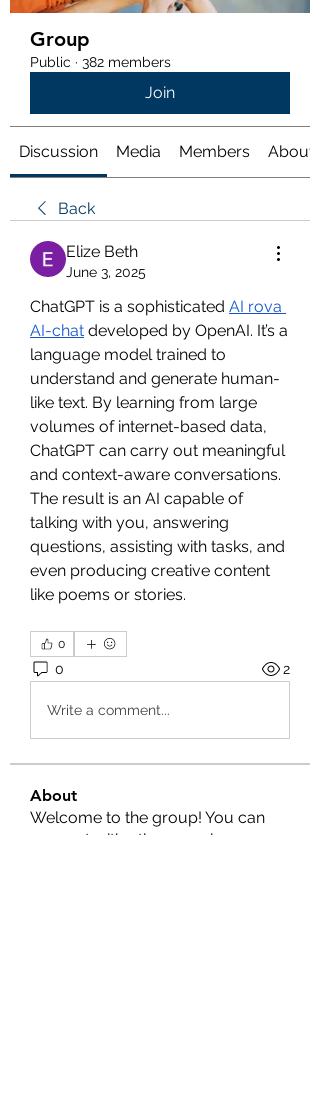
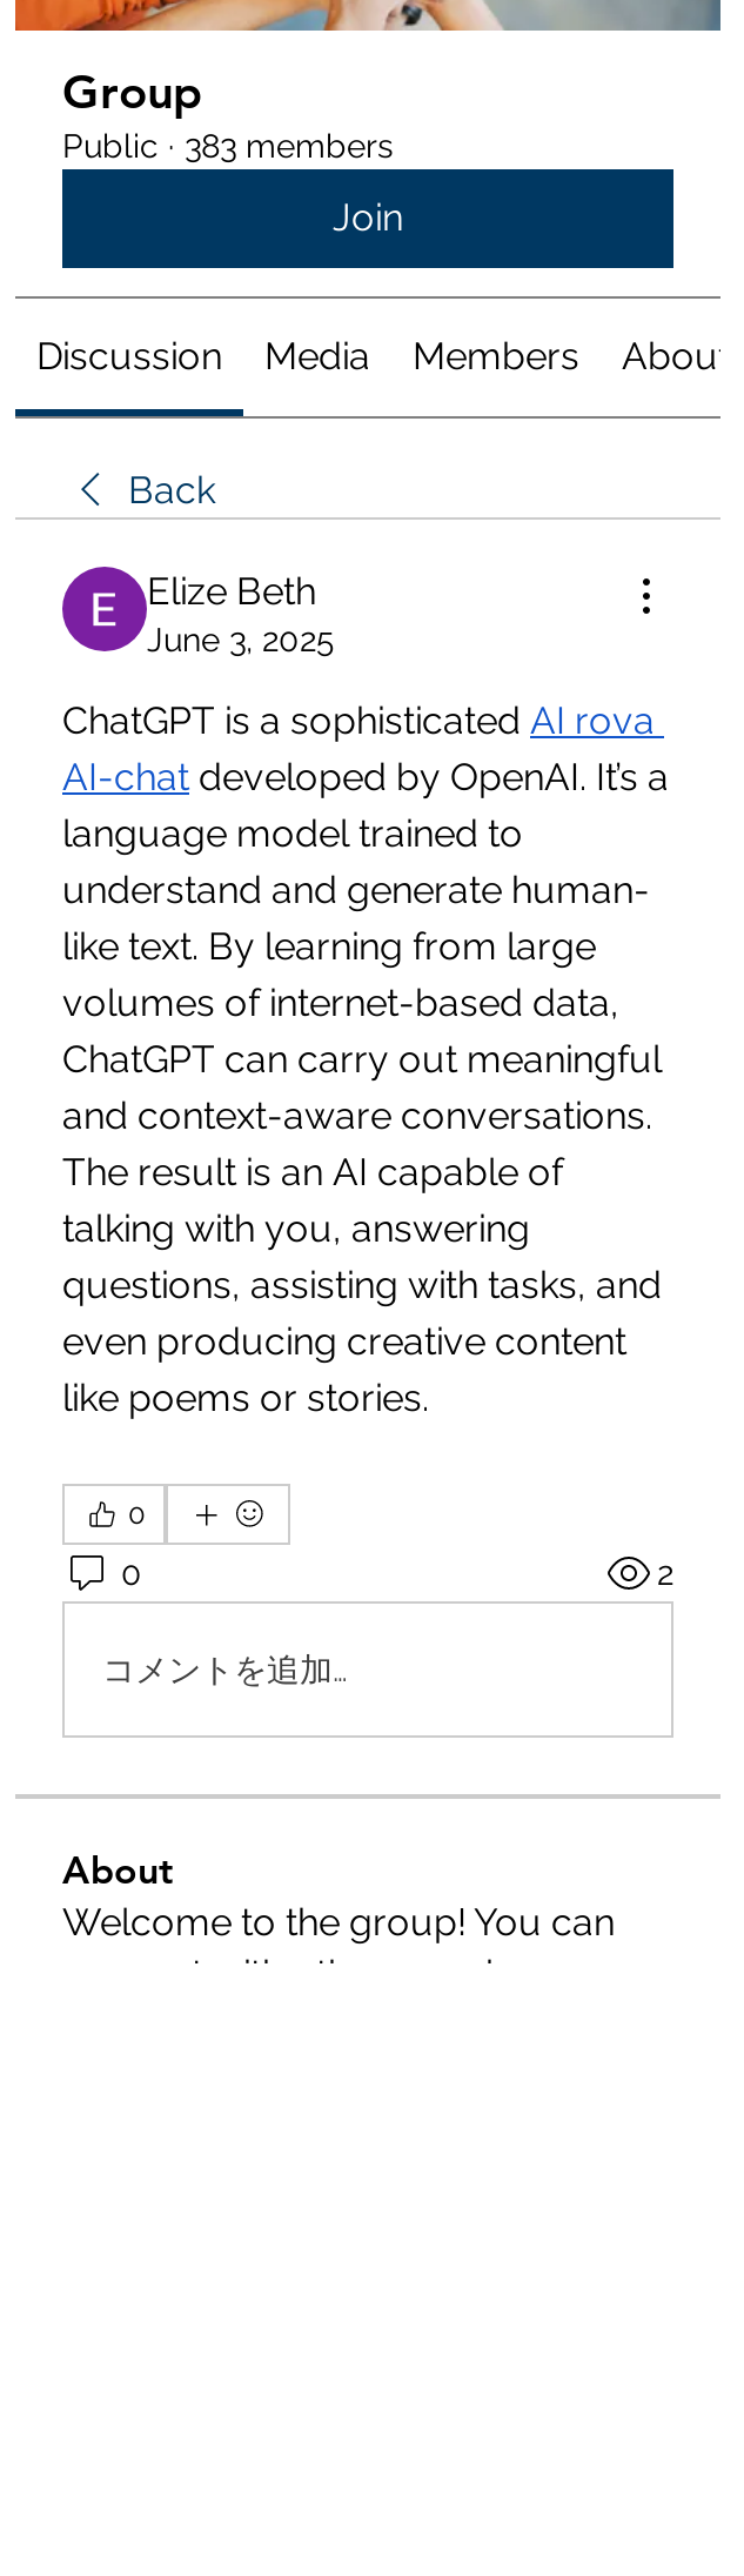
[30,54,171,70] Public · 382 members -> [62,127,394,165] Public · 383 members
[47,701,170,717] Write a comment... -> [102,1650,347,1687] コメントを追加…

